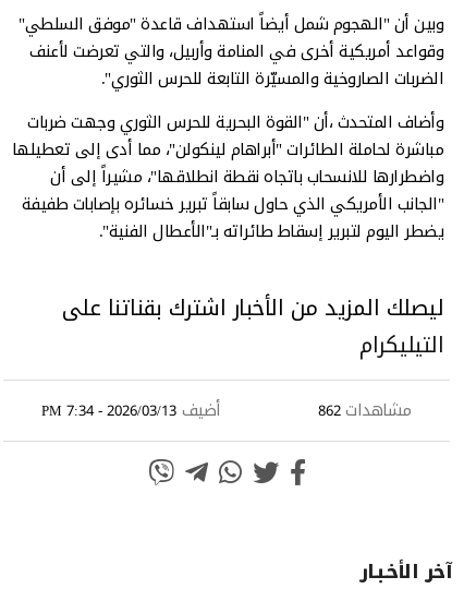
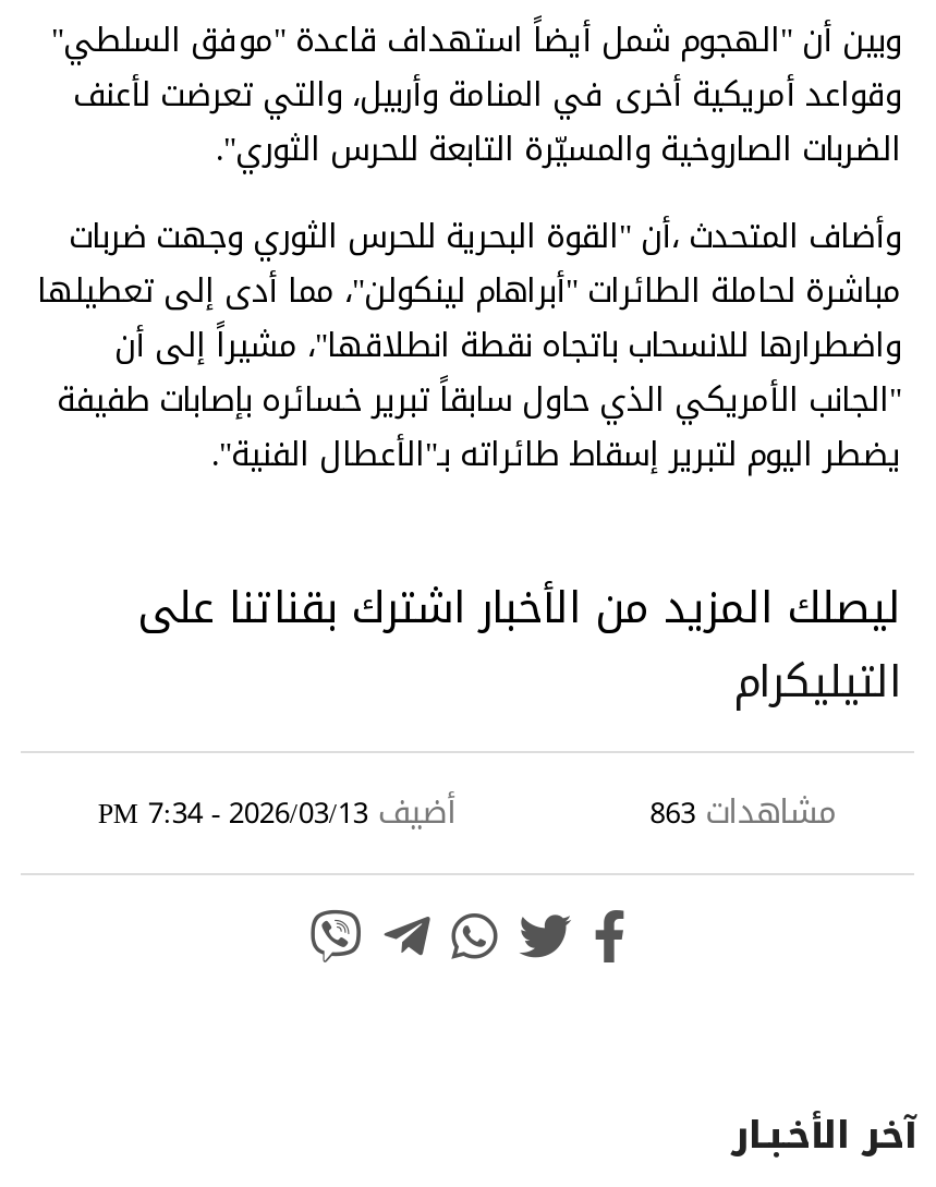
[318,395,411,426] مشاهدات 862 -> [650,782,837,843] مشاهدات 863

